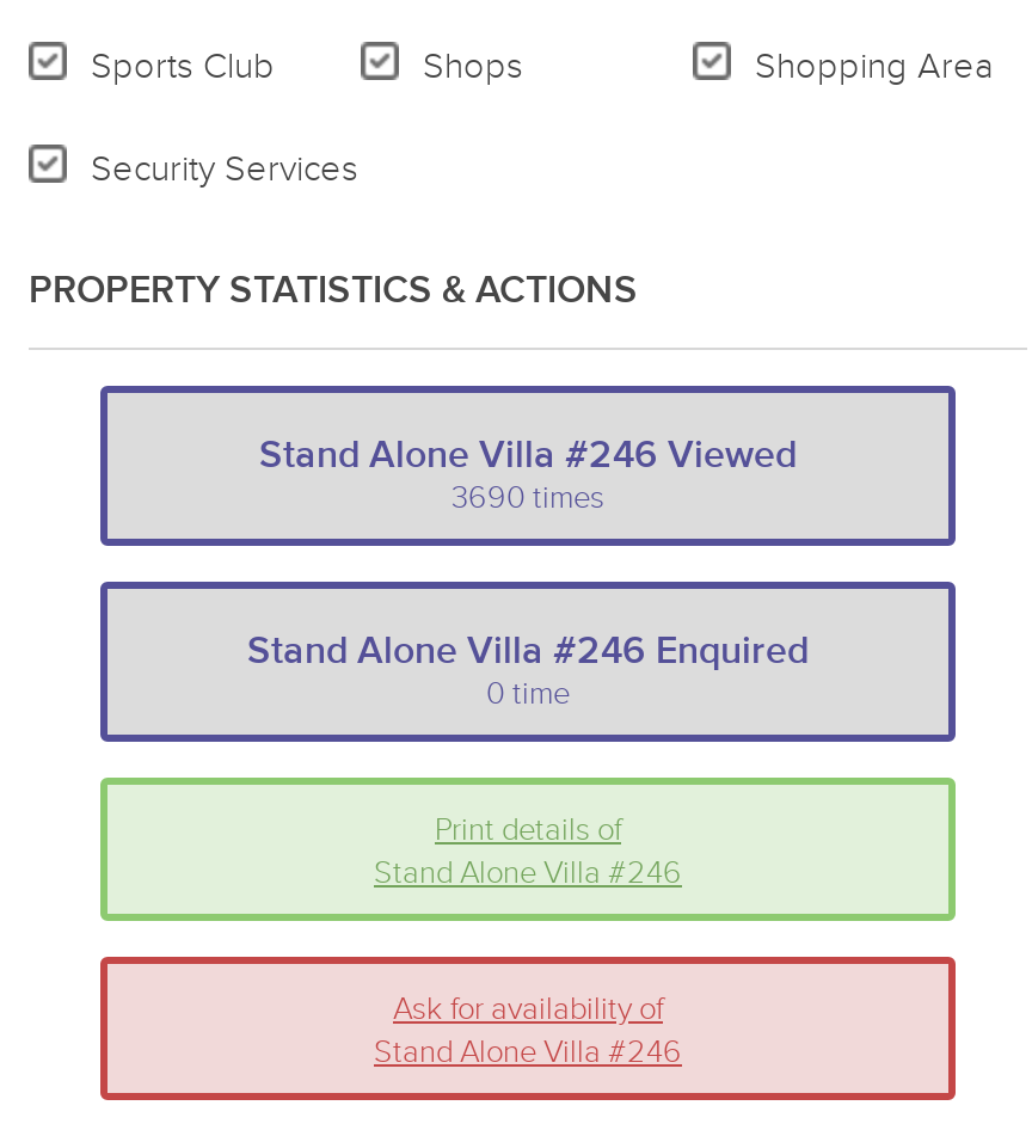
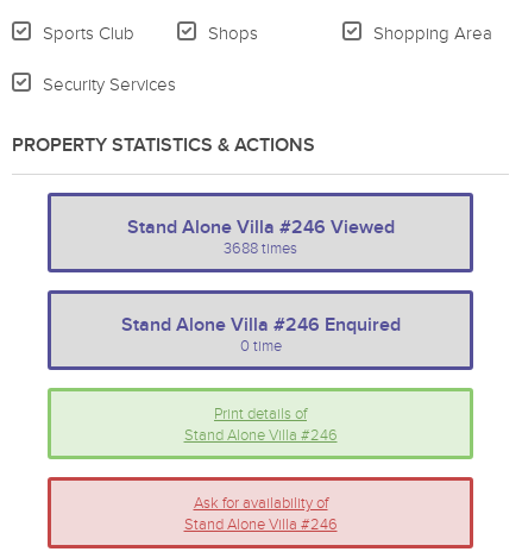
[451,478,604,516] 3690 times -> [224,239,297,258] 3688 times

